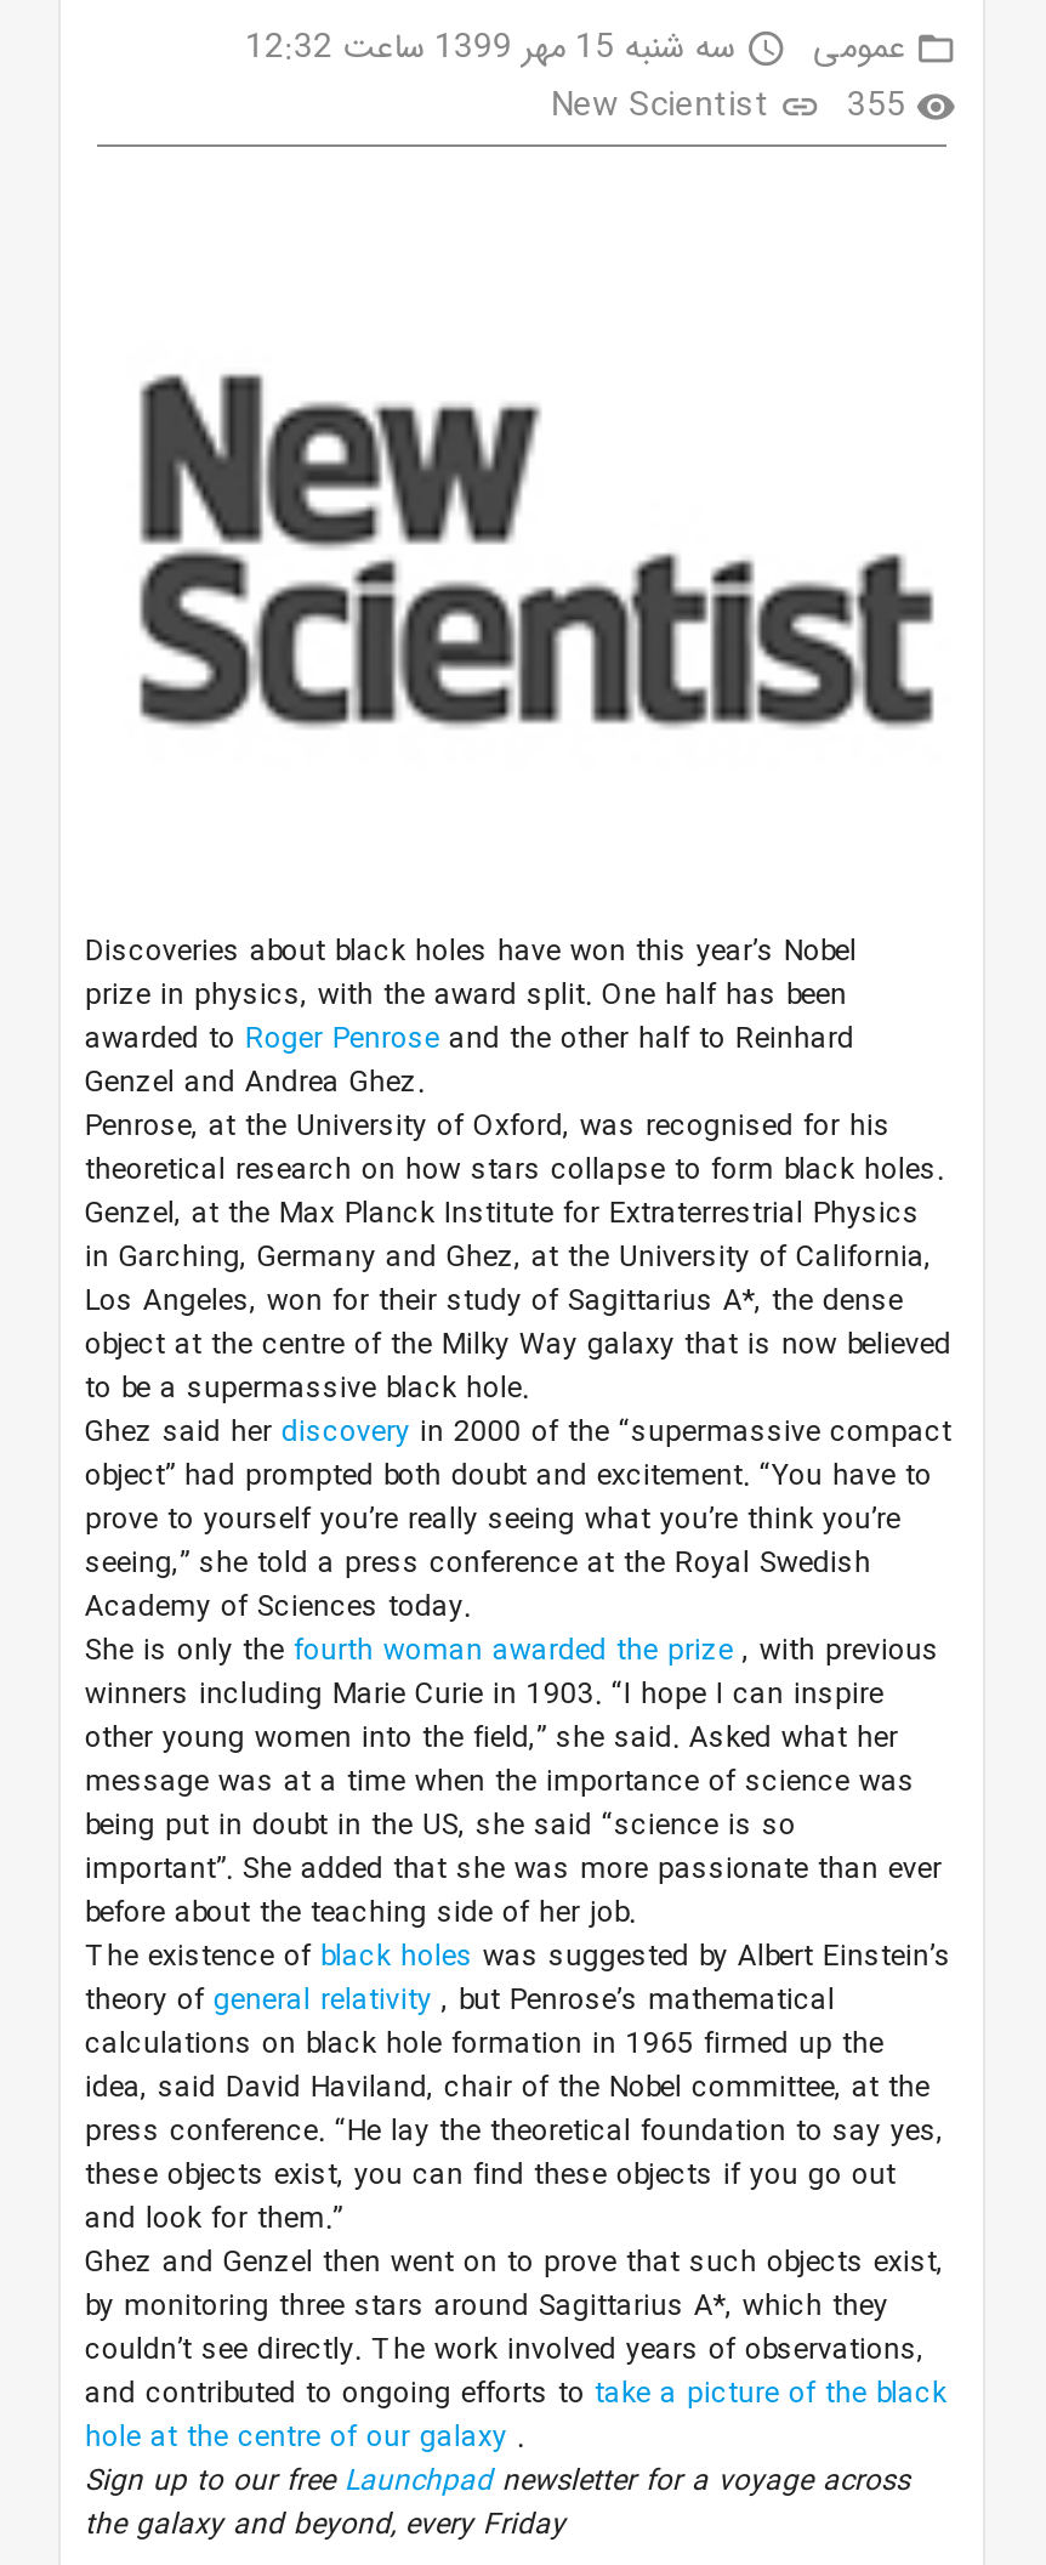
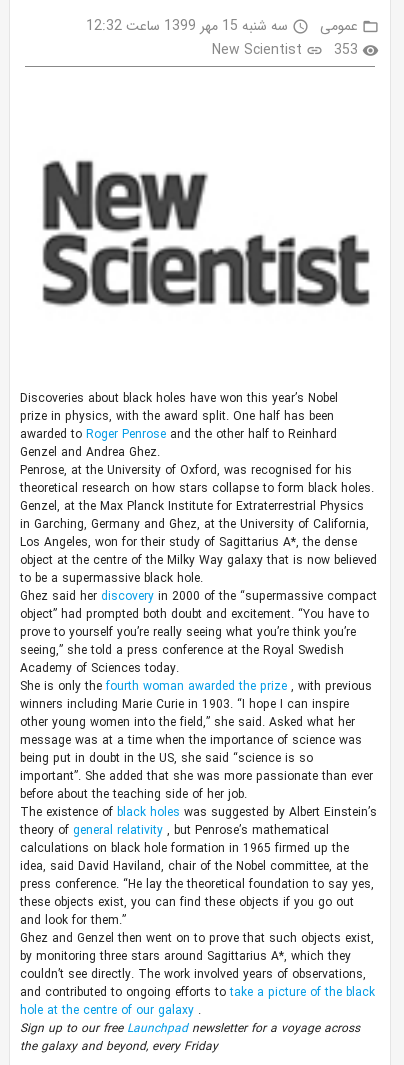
[847,79,905,132] 355 -> [334,39,358,61] 353

